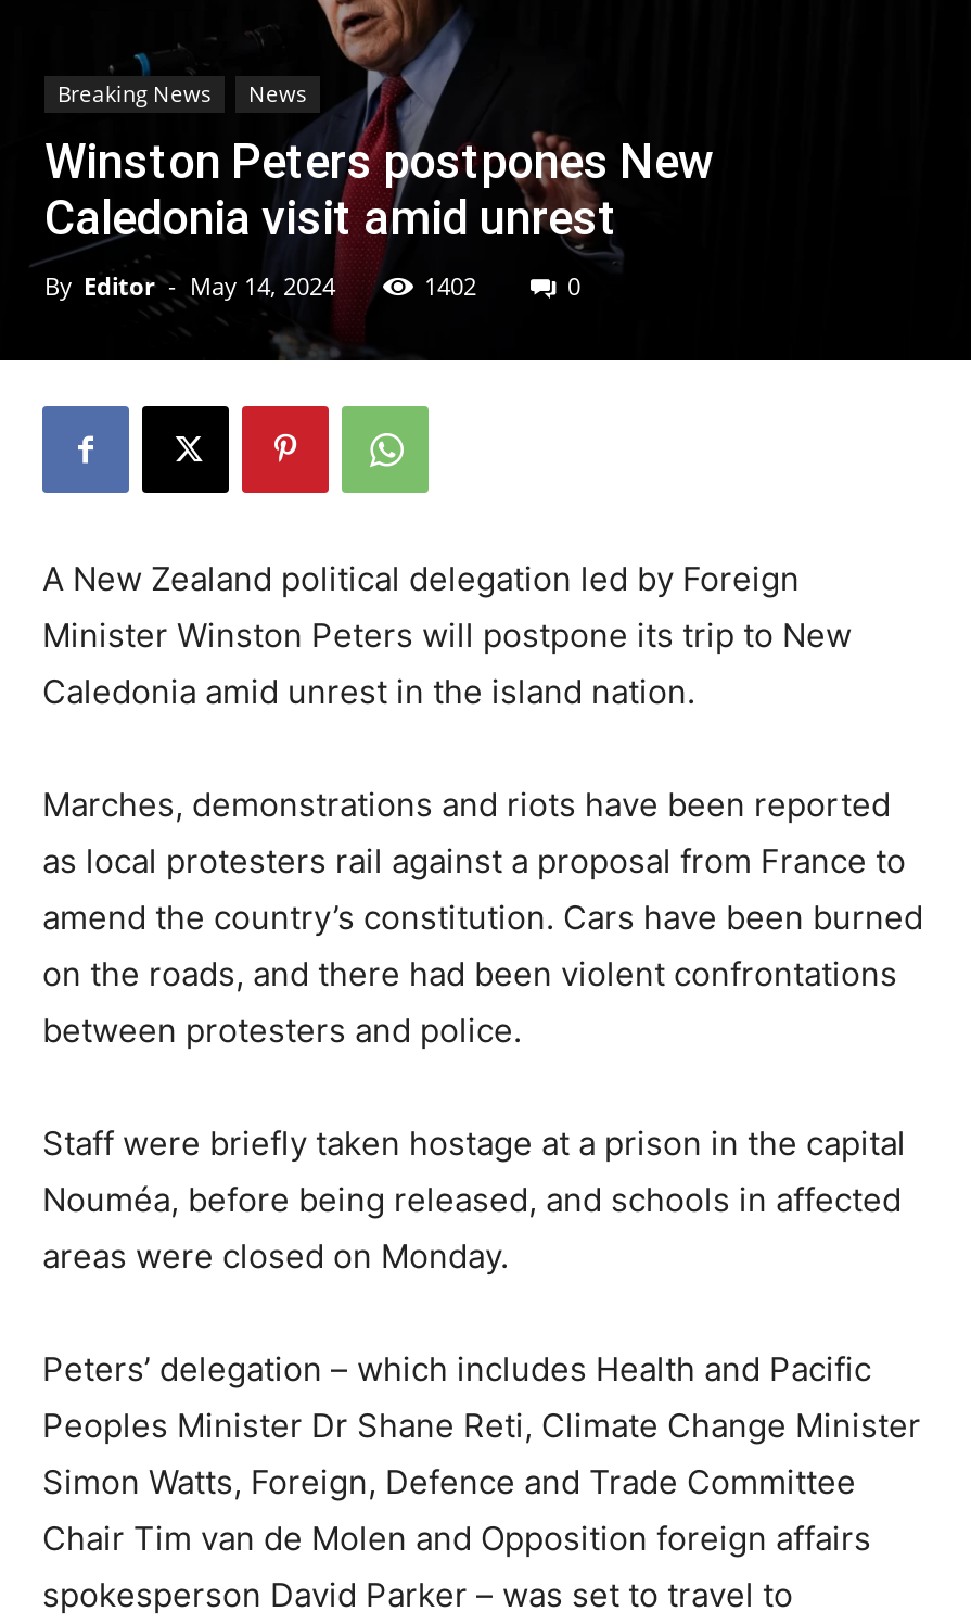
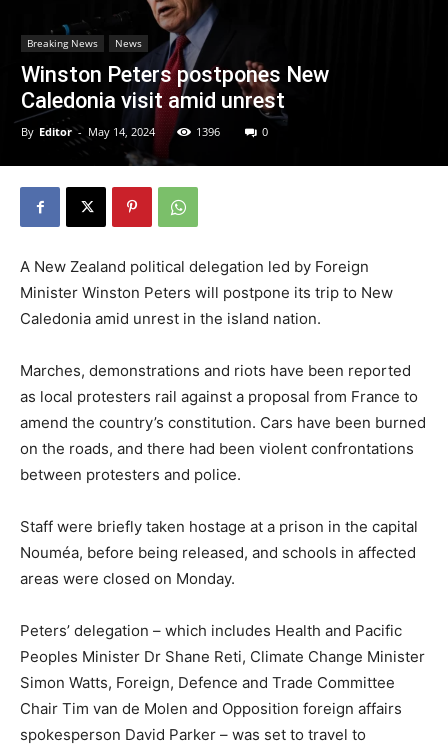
[424,269,476,302] 1402 -> [196,124,220,139] 1396

